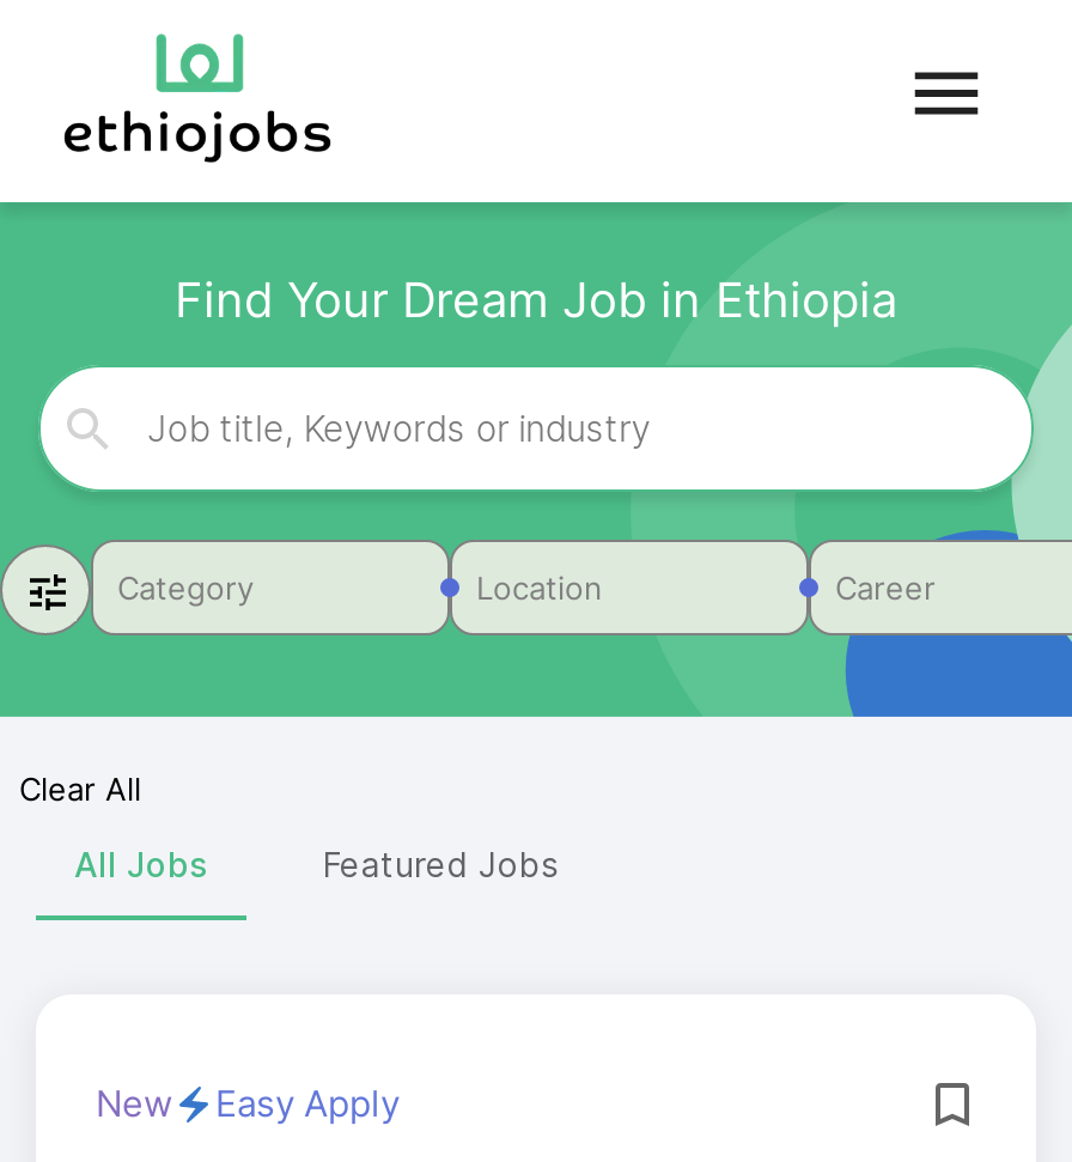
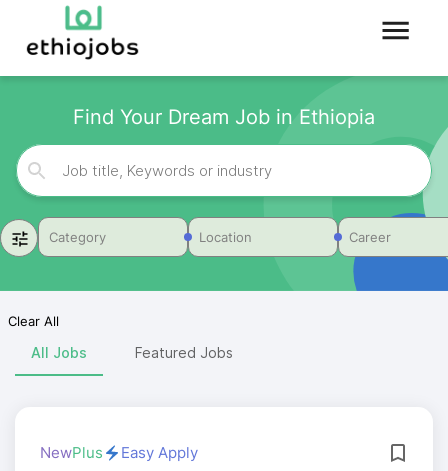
[96,1081,172,1126] New -> [40,443,103,462] NewPlus

